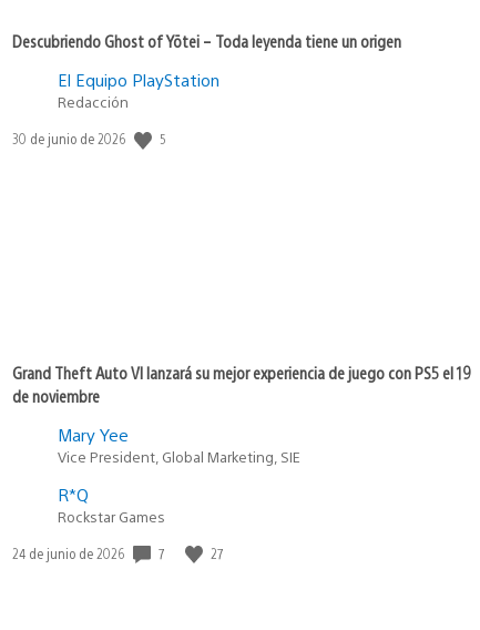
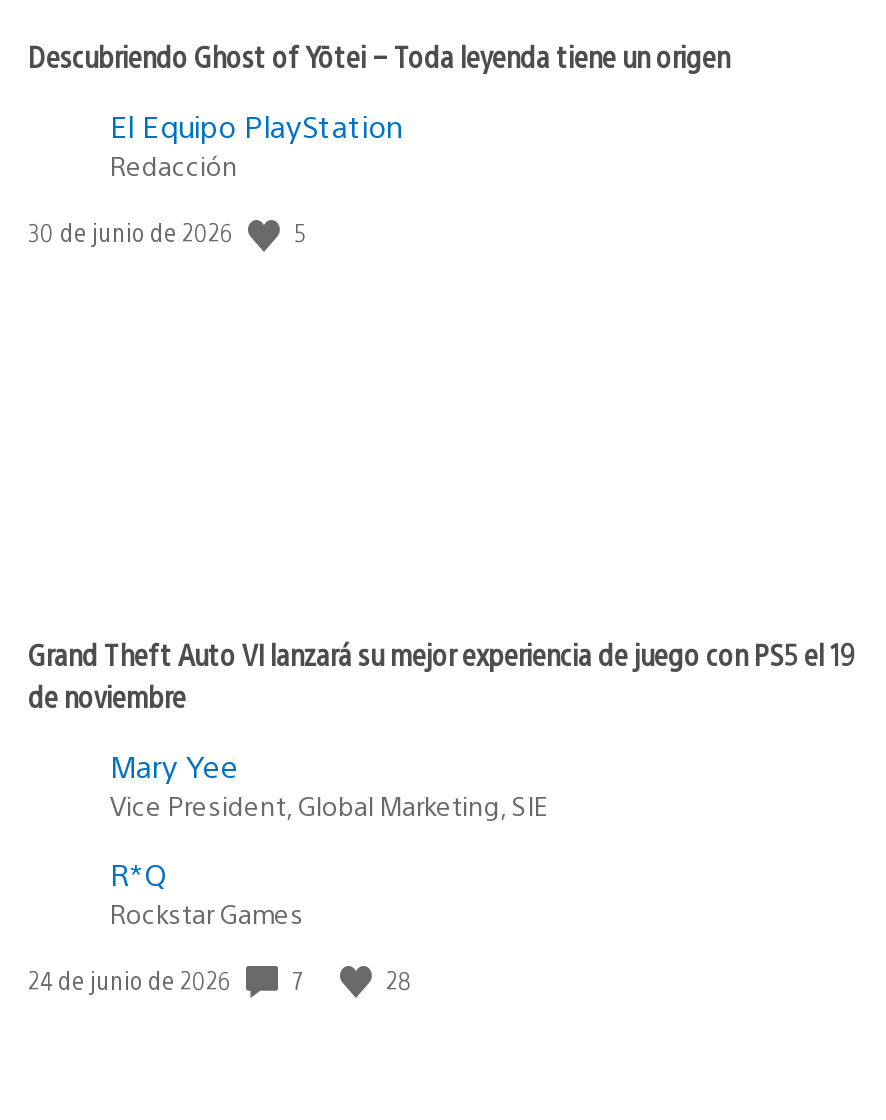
[211,543,223,562] 27 -> [386,961,410,995] 28

